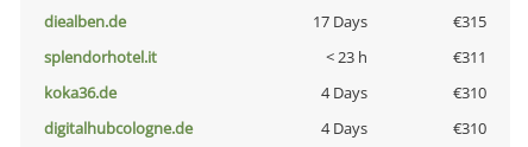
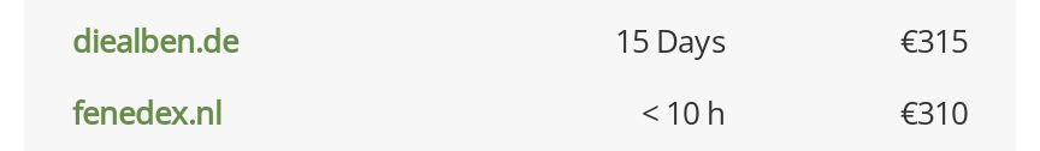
[312,11,367,32] 17 Days -> [615,19,726,62] 15 Days
[44,46,486,139] splendorhotel.it | < 23 h | €311 | koka36.de | 4 Days | €310 | digitalhubcologne.de | 4 Days -> [72,91,726,134] fenedex.nl | < 10 h

